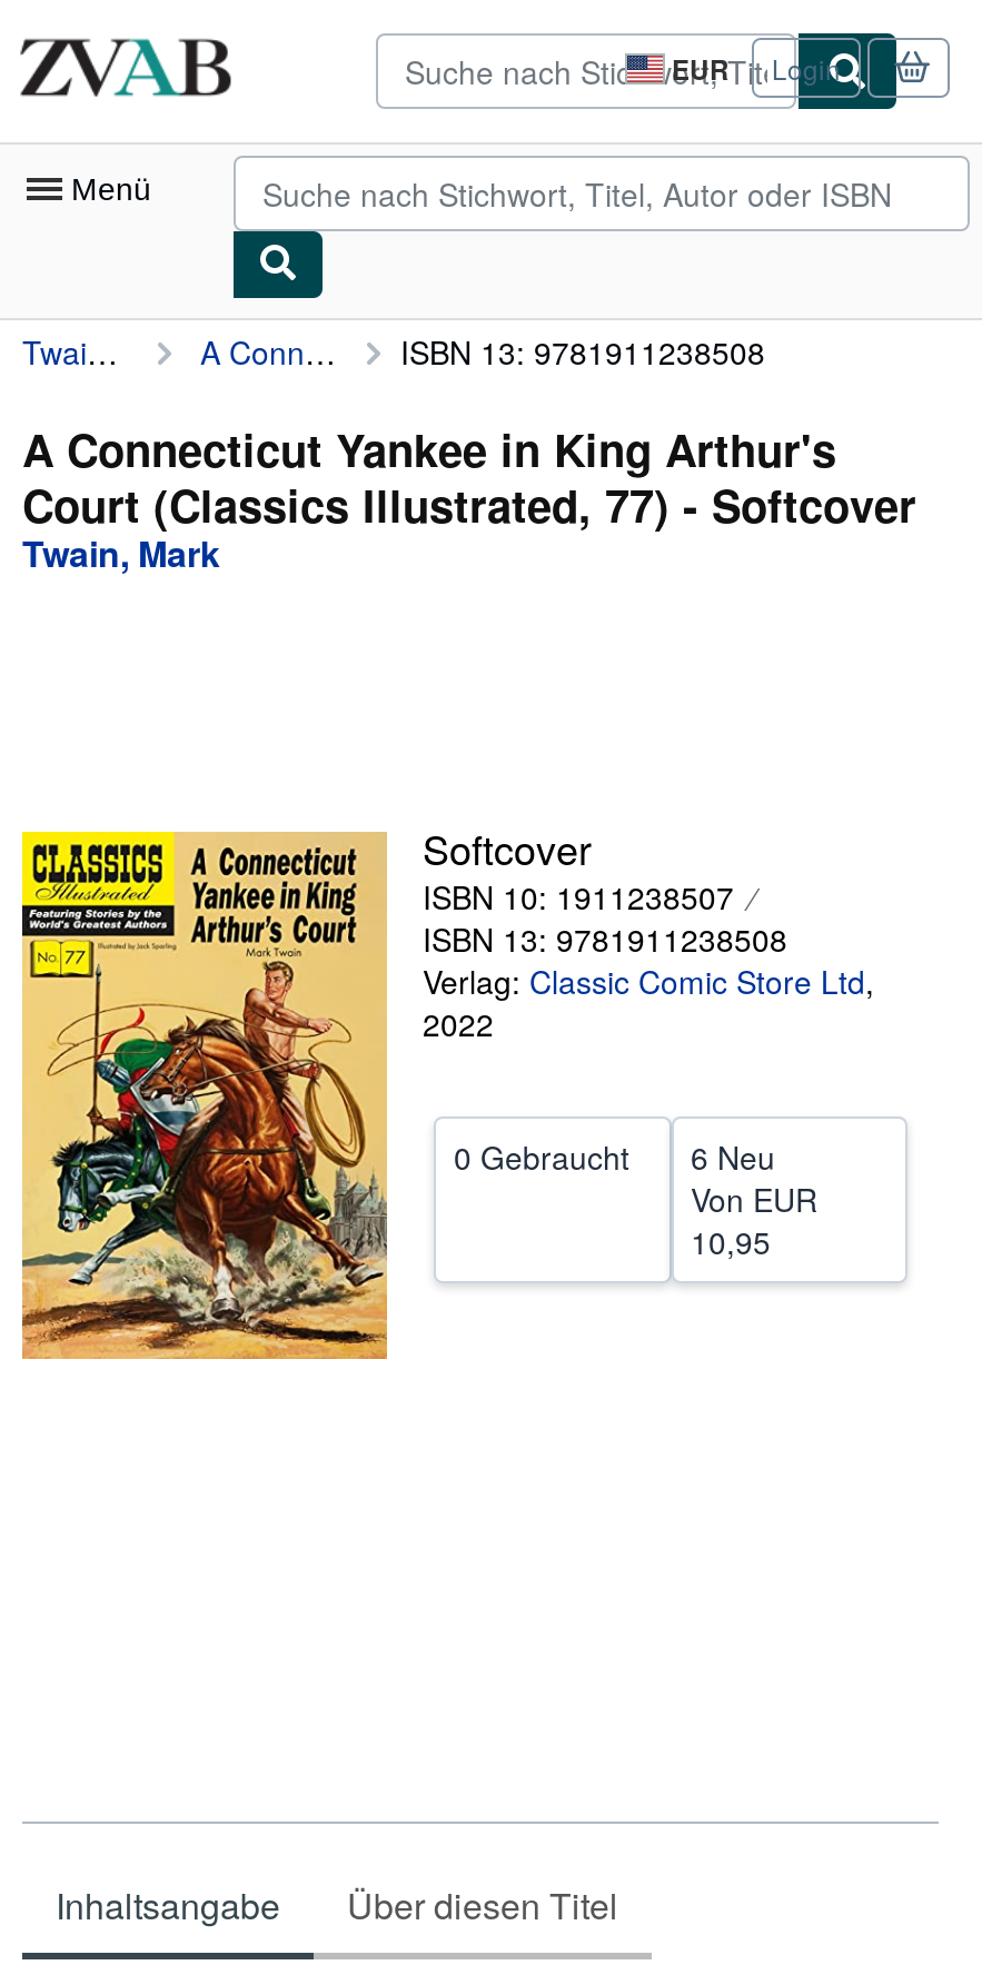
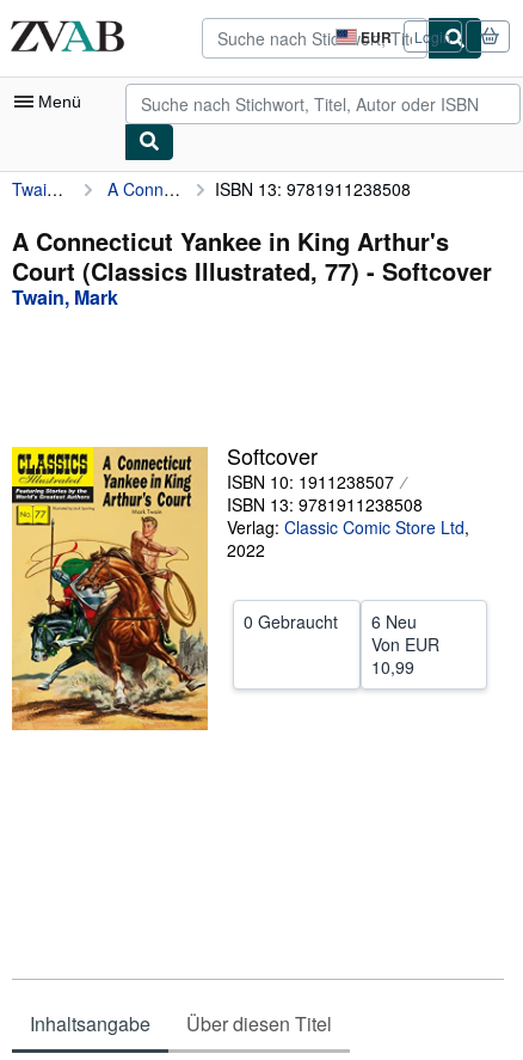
[691,1219,771,1263] 10,95 -> [371,655,414,679] 10,99

